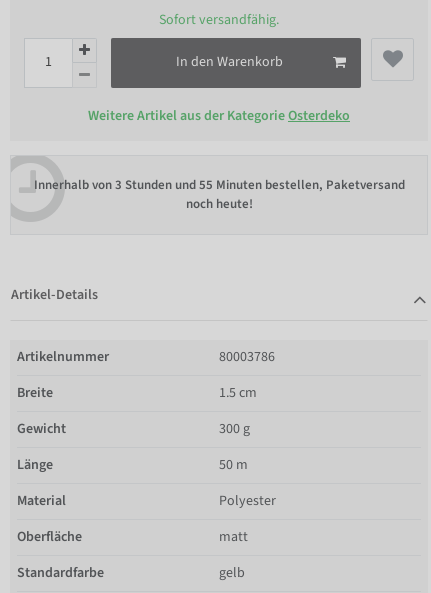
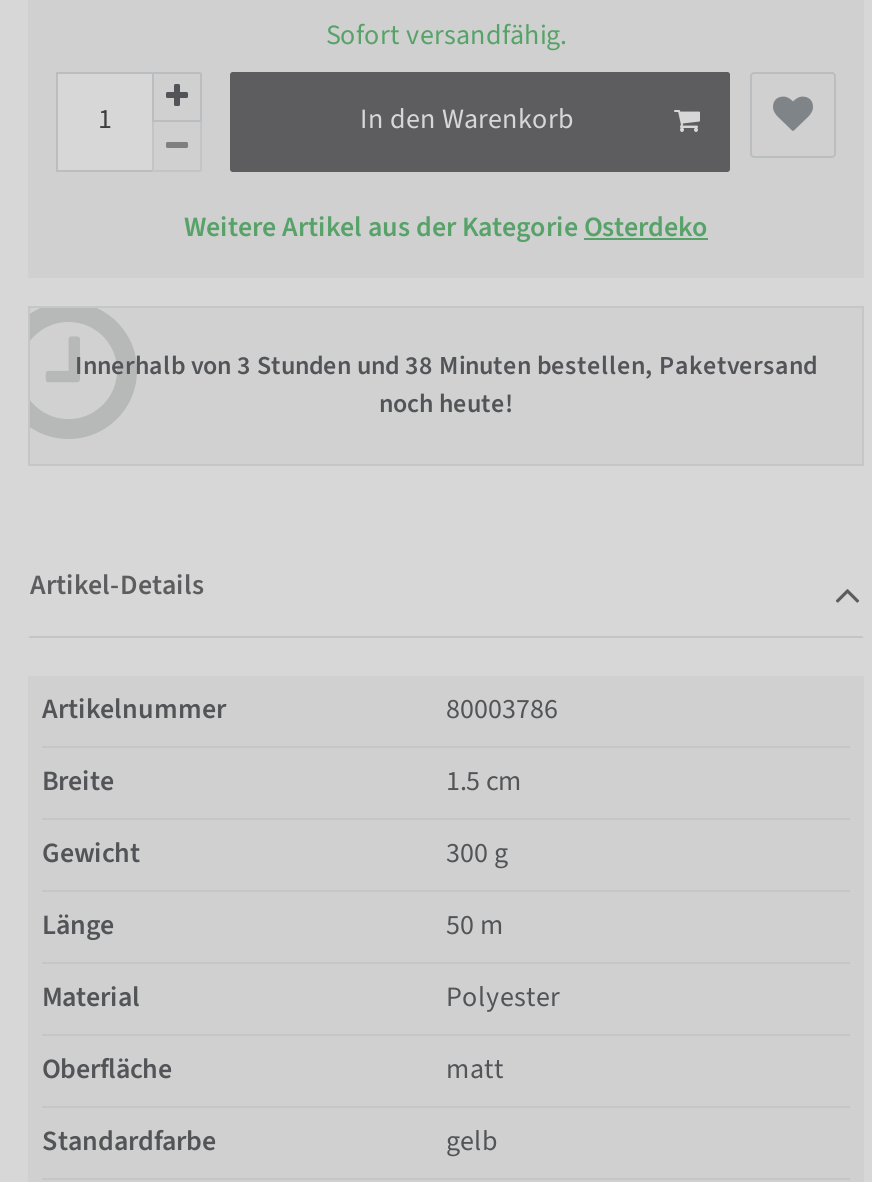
[33,176,404,194] Innerhalb von 3 Stunden und 55 Minuten bestellen, Paketversand -> [75,348,817,384] Innerhalb von 3 Stunden und 38 Minuten bestellen, Paketversand

